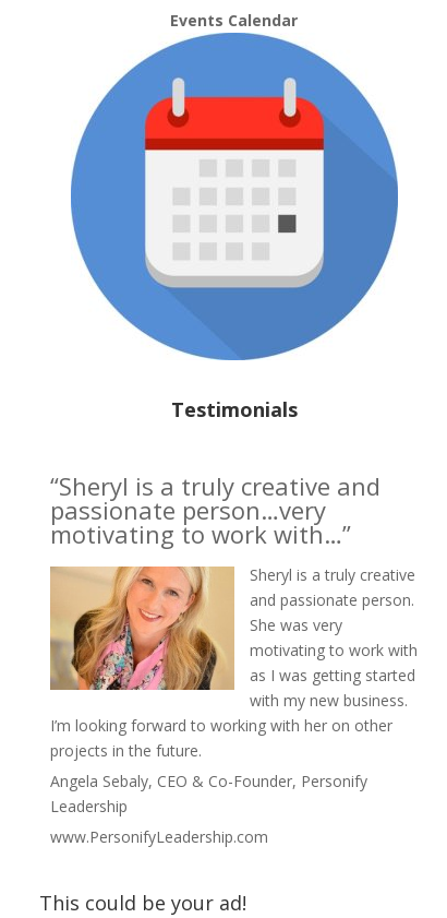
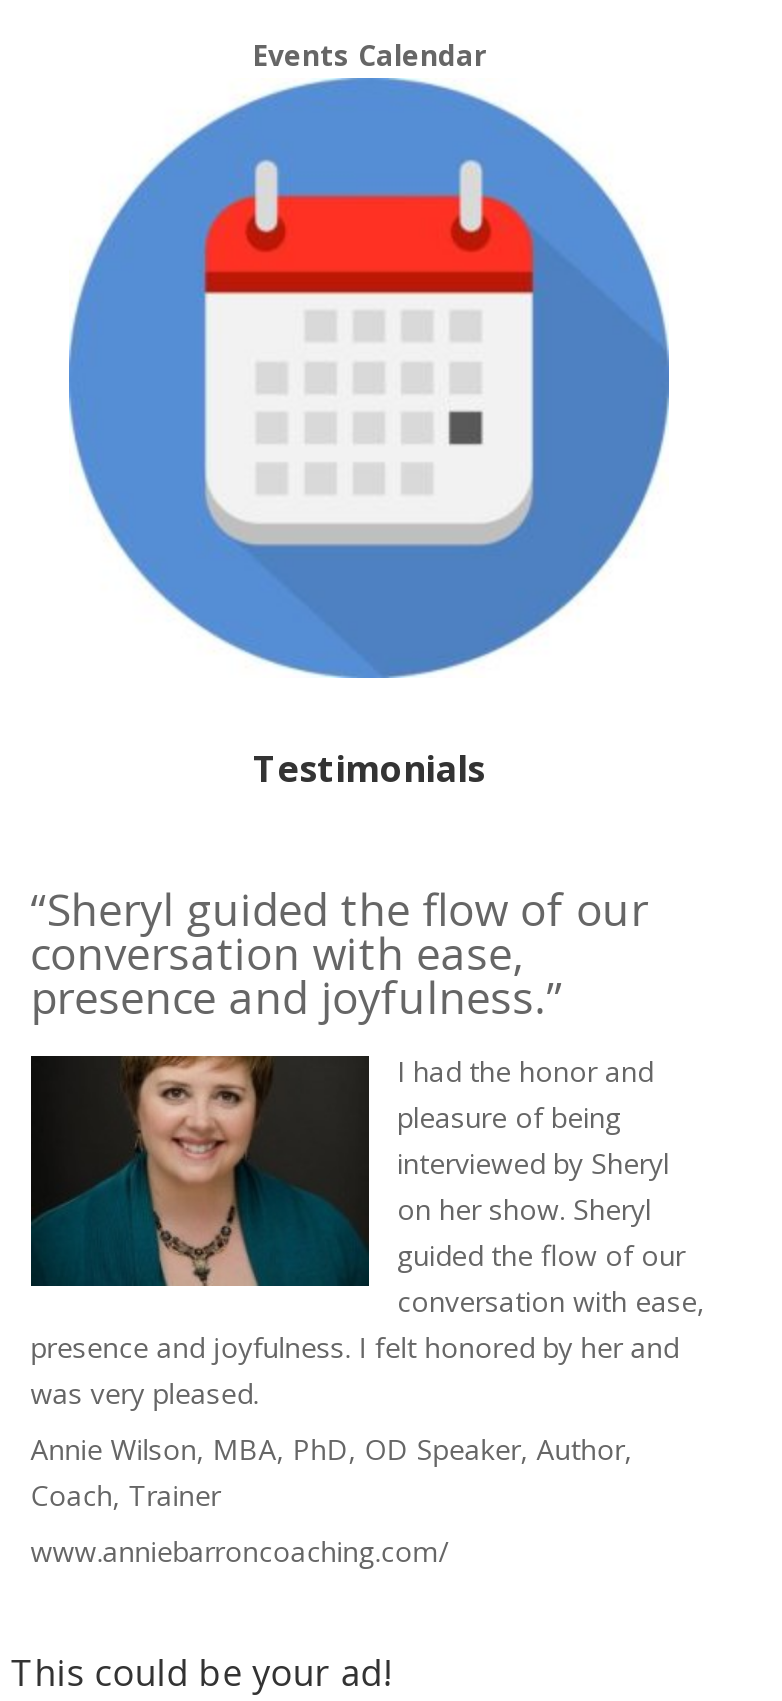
[49,469,418,761] [image] | “Sheryl is a truly creative and | passionate person…very | motivating to work with…” | Sheryl is a truly creative | and passionate person. | She was very | motivating to work with | as I was getting started | with my new business. | I’m looking forward to working with her on other | projects in the future. -> [29,879,705,1413] [image] | “Sheryl guided the flow of our | conversation with ease, | presence and joyfulness.” | I had the honor and | pleasure of being | interviewed by Sheryl | on her show. Sheryl | guided the flow of our | conversation with ease, | presence and joyfulness. I felt honored by her and | was very pleased.
[50,771,367,816] Angela Sebaly, CEO & Co-Founder, Personify | Leadership -> [31,1431,633,1515] Annie Wilson, MBA, PhD, OD Speaker, Author, | Coach, Trainer
[50,826,268,847] www.PersonifyLeadership.com -> [31,1533,449,1571] www.anniebarroncoaching.com/

